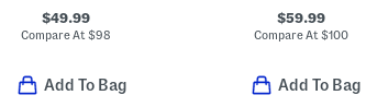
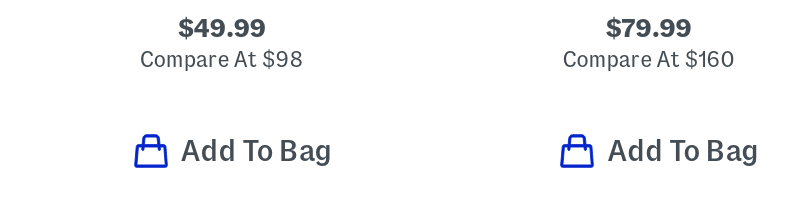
[254,10,348,41] $59.99 | Compare At $100 -> [562,13,734,71] $79.99 | Compare At $160

